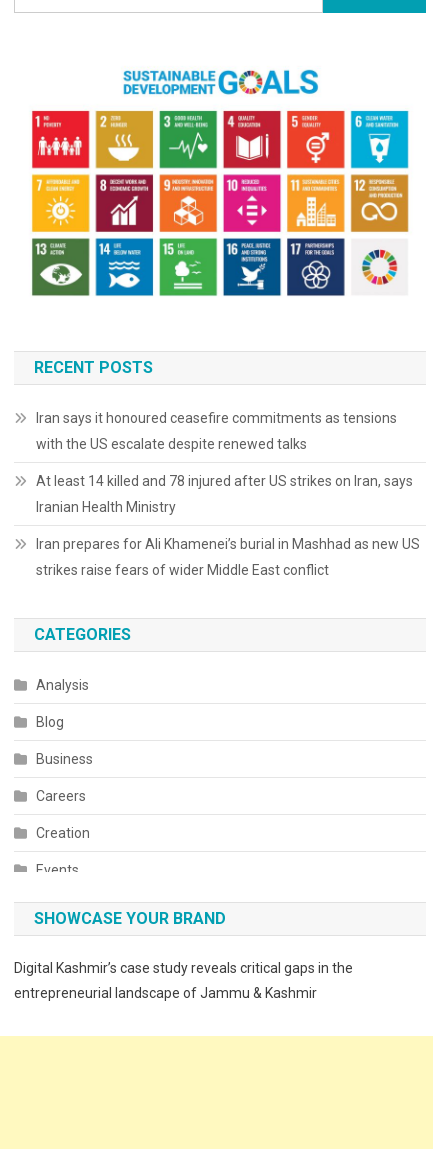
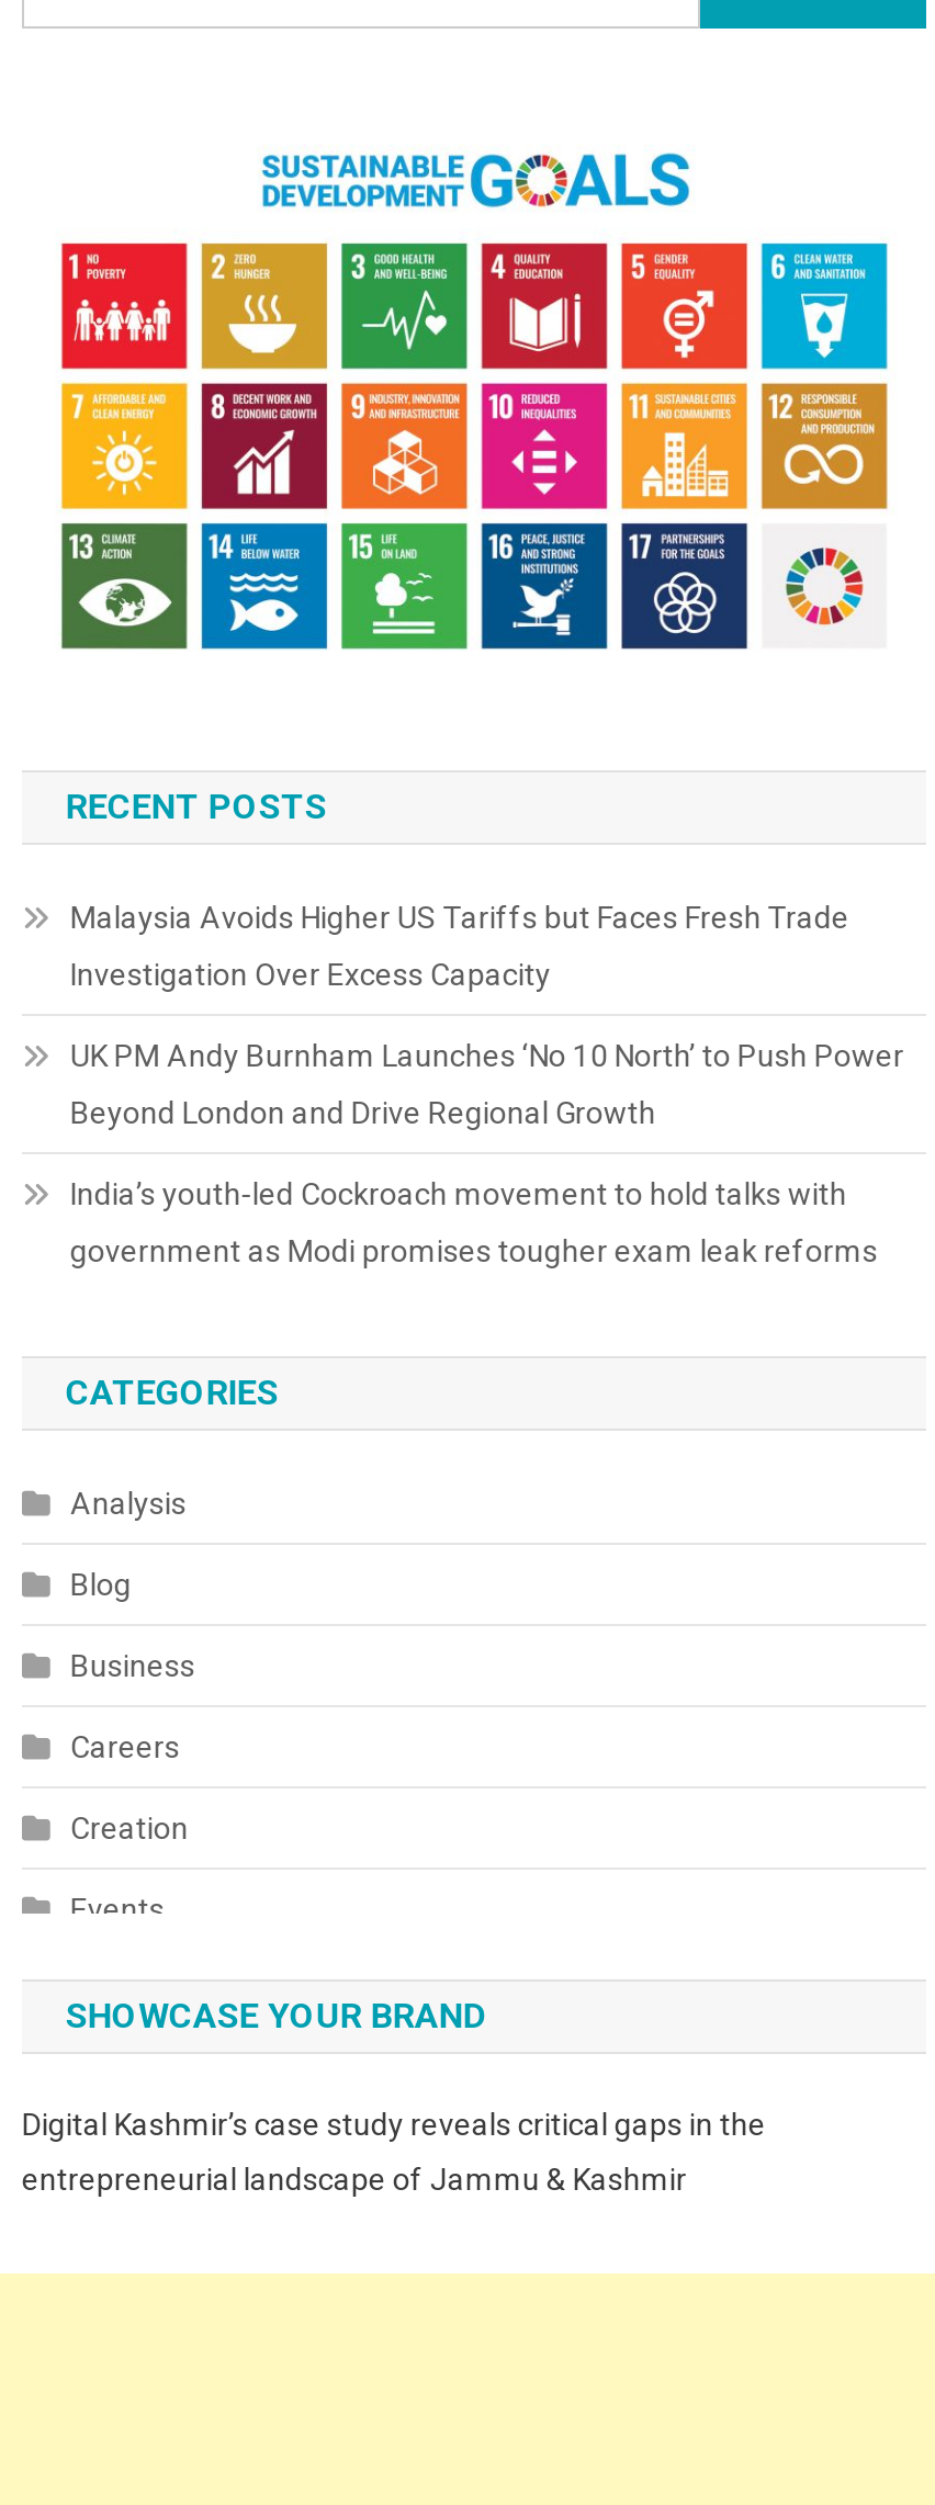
[36,410,397,426] Iran says it honoured ceasefire commitments as tensions -> [70,900,849,935] Malaysia Avoids Higher US Tariffs but Faces Fresh Trade
[36,436,307,452] with the US escalate despite renewed talks -> [70,957,551,992] Investigation Over Excess Capacity
[36,473,413,489] At least 14 killed and 78 injured after US strikes on Iran, says -> [70,1038,904,1074] UK PM Andy Burnham Launches ‘No 10 North’ to Push Power
[36,499,176,515] Iranian Health Ministry -> [70,1095,656,1131] Beyond London and Drive Regional Growth
[36,536,420,552] Iran prepares for Ali Khamenei’s burial in Mashhad as new US -> [70,1177,847,1212] India’s youth-led Cockroach movement to hold talks with
[36,562,329,578] strikes raise fears of wider Middle East conflict -> [70,1234,878,1269] government as Modi promises tougher exam leak reforms

